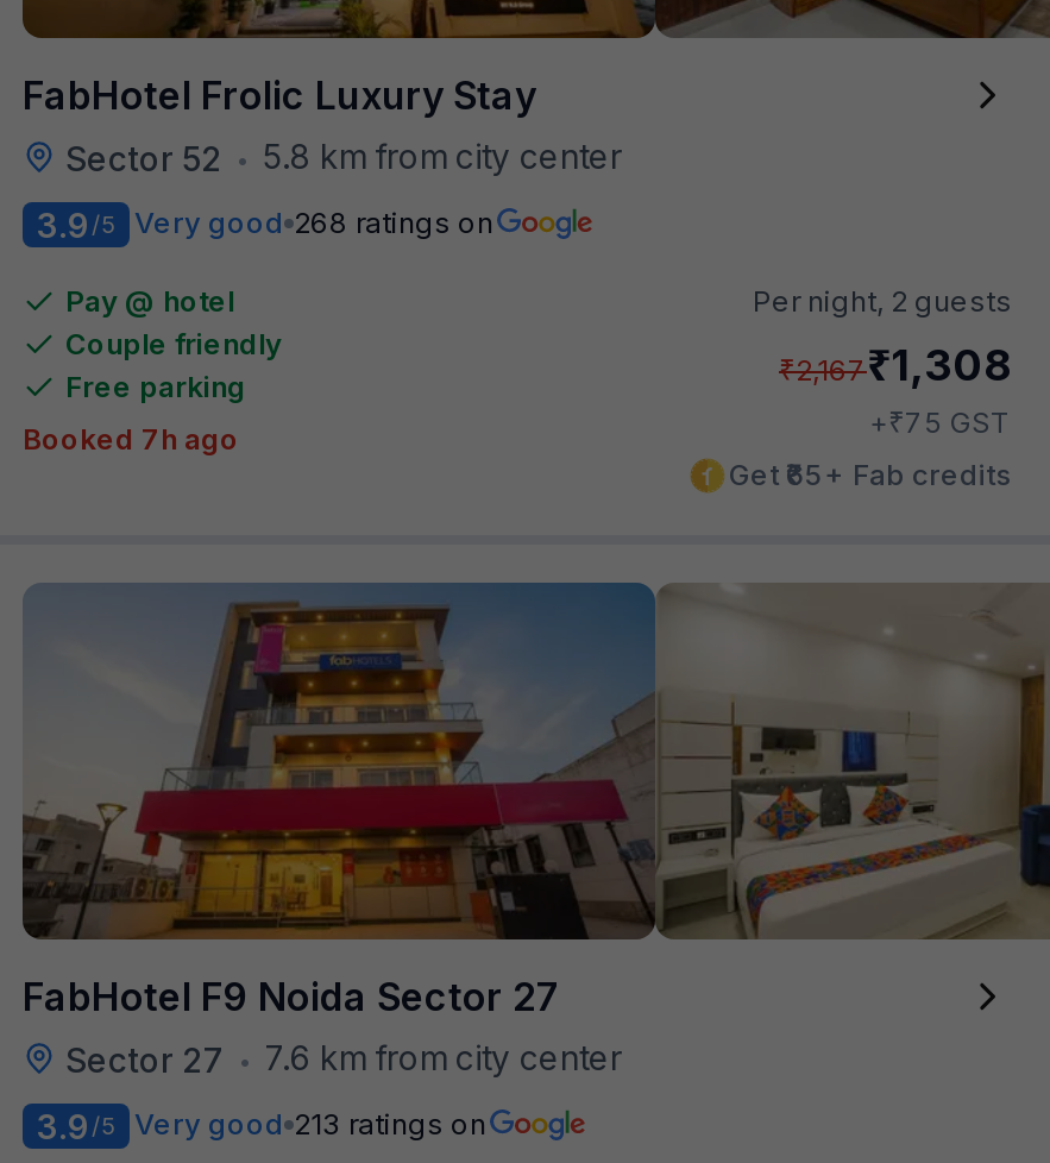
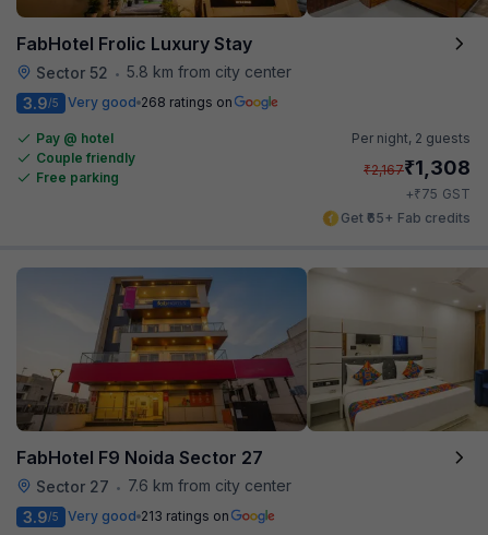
[23,420,239,455] Booked 7h ago -> none

